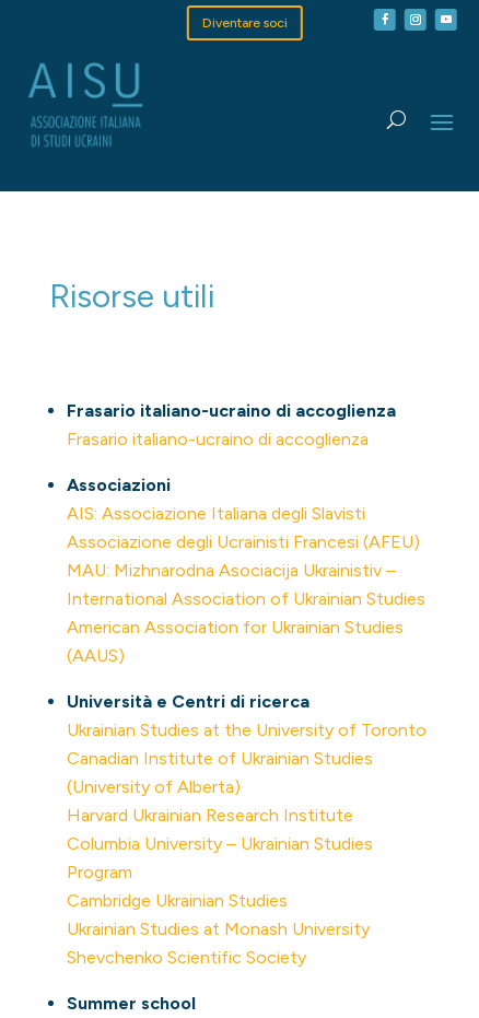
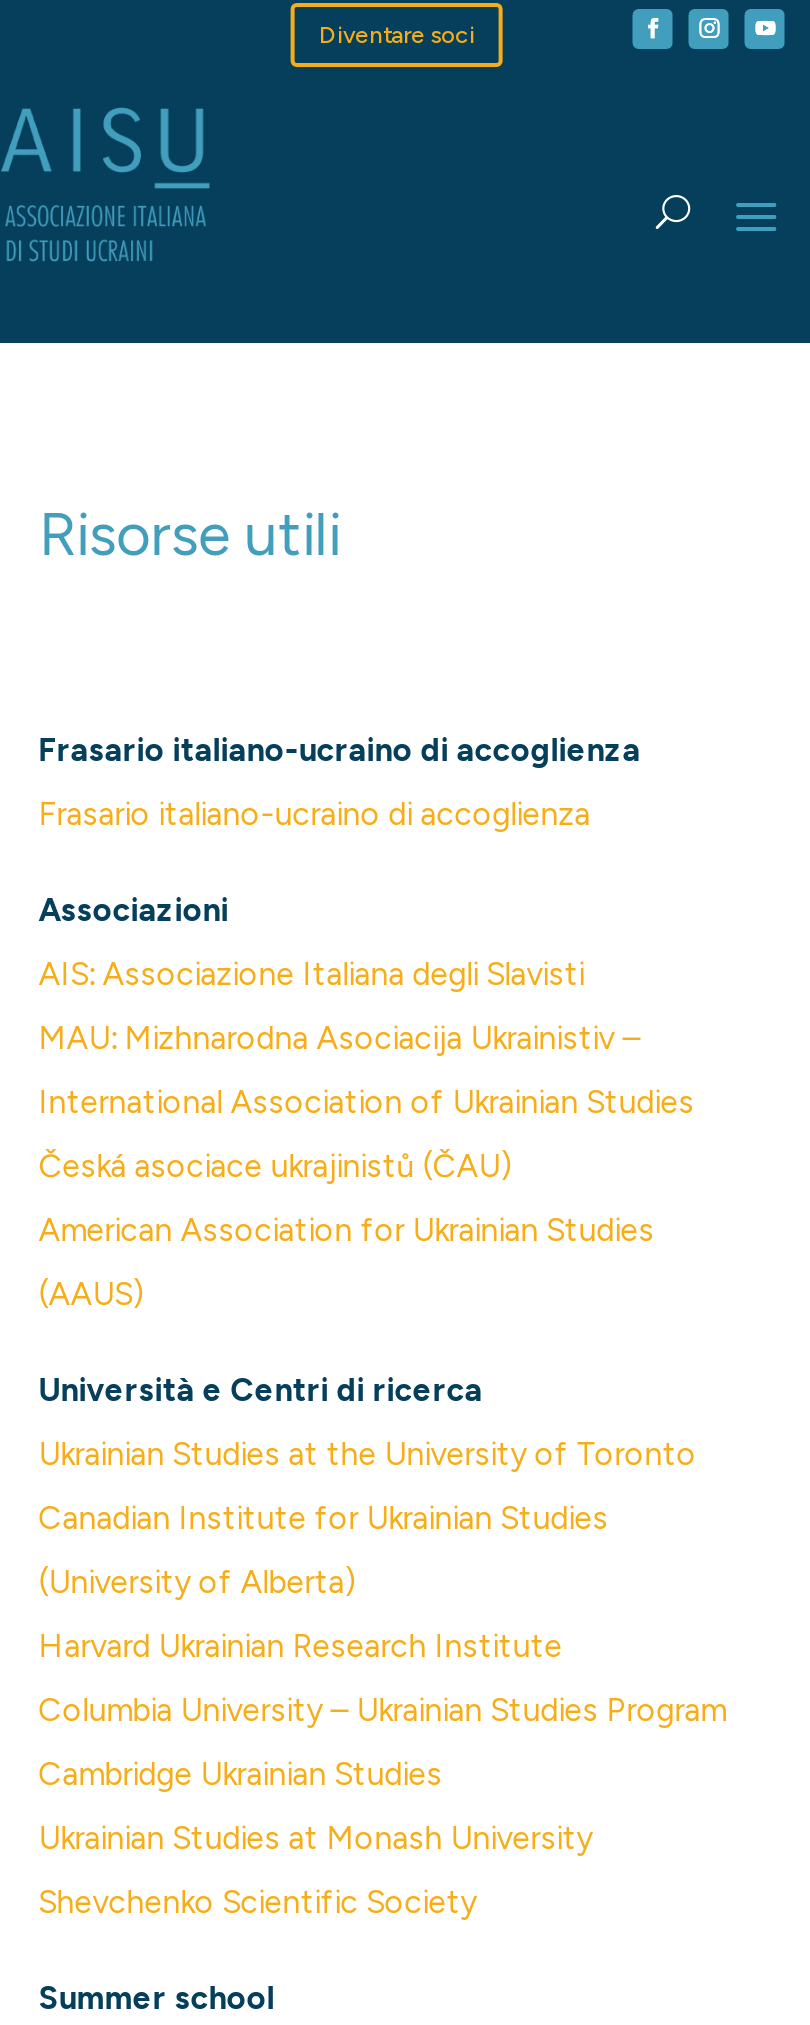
[66,532,420,552] Associazione degli Ucrainisti Francesi (AFEU) -> none
none -> [39,1147,513,1185] Česká asociace ukrajinistů (ČAU)
[66,748,373,769] Canadian Institute of Ukrainian Studies -> [39,1499,609,1537] Canadian Institute for Ukrainian Studies

